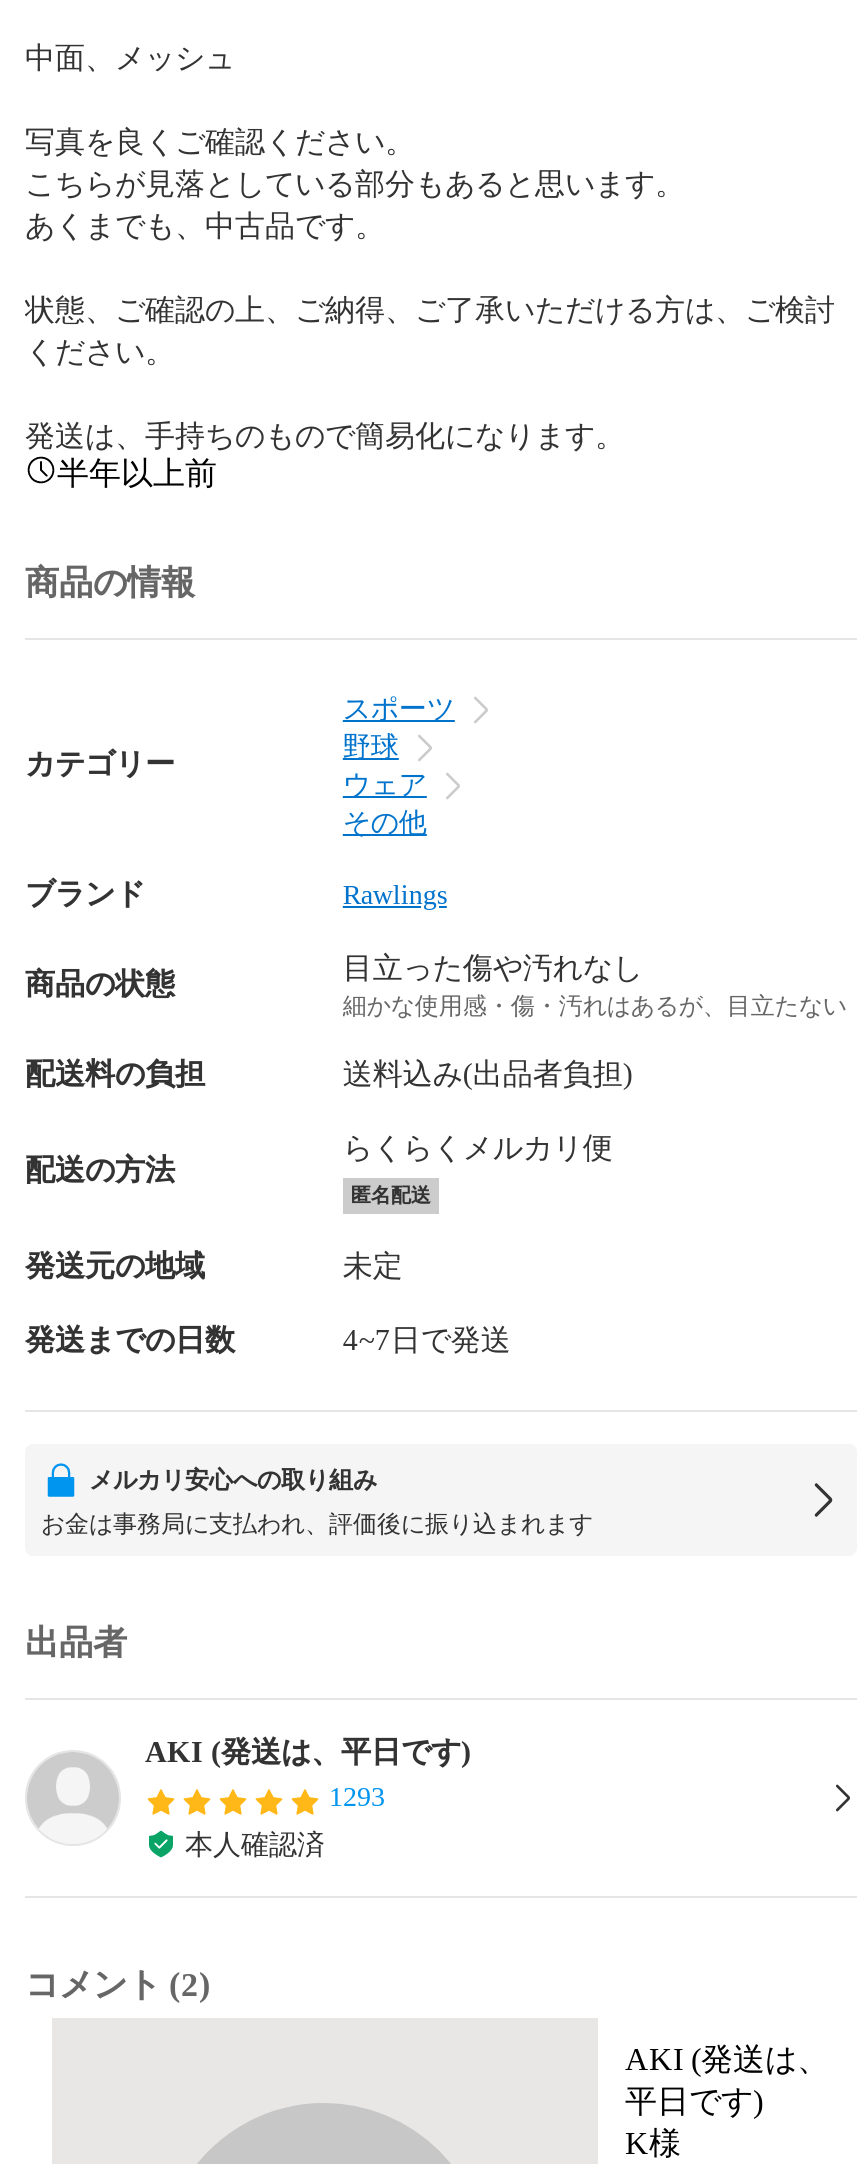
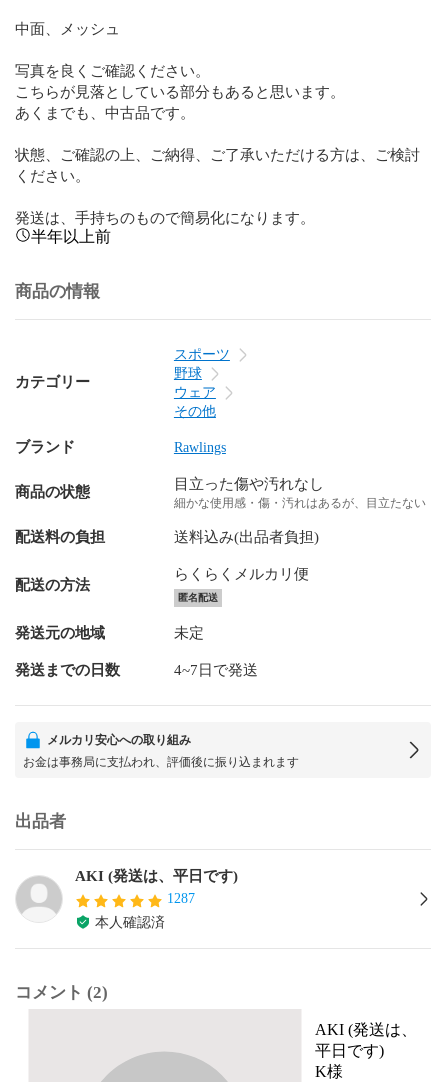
[329,1781,385,1811] 1293 -> [167,891,195,906] 1287

